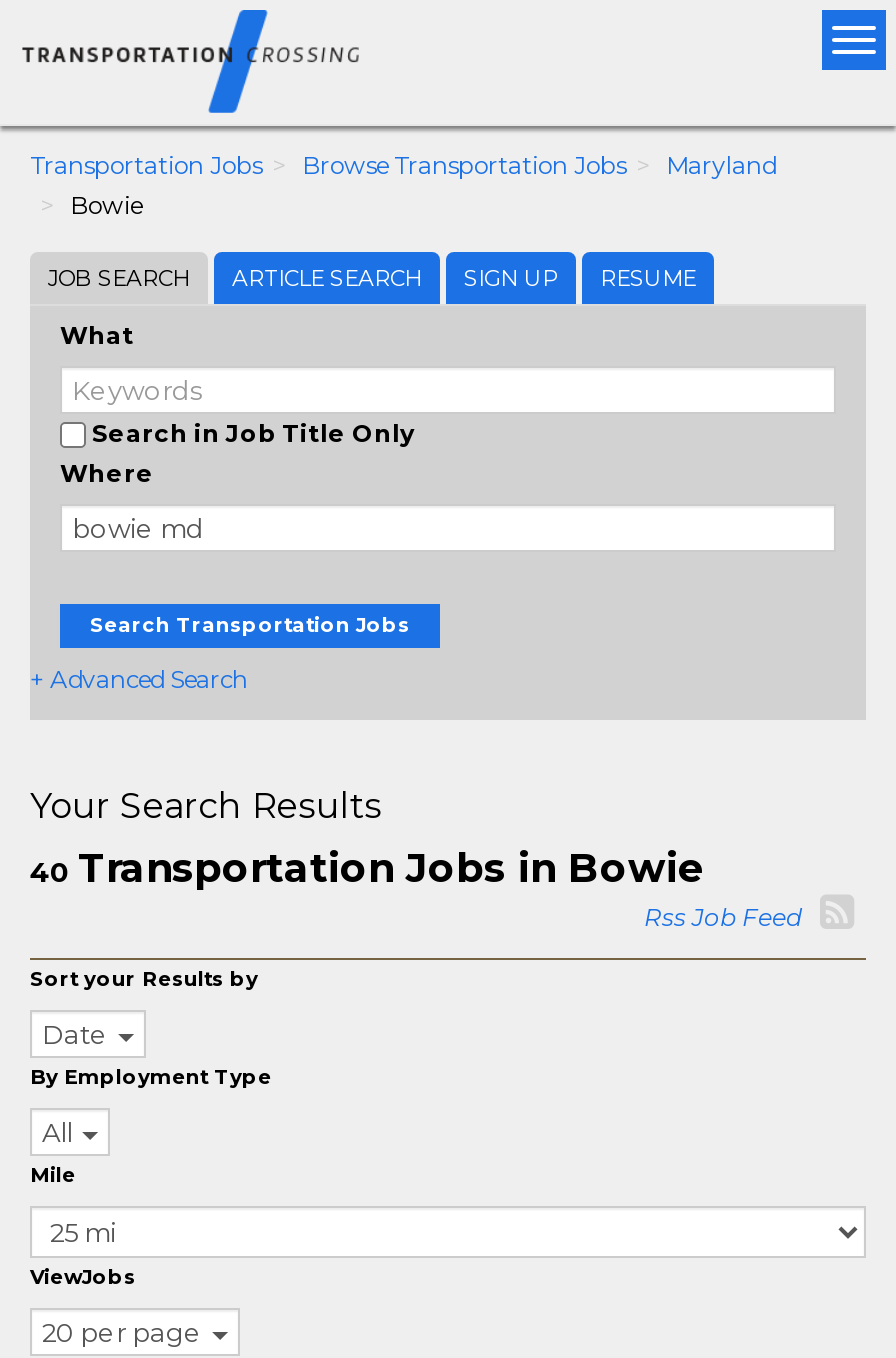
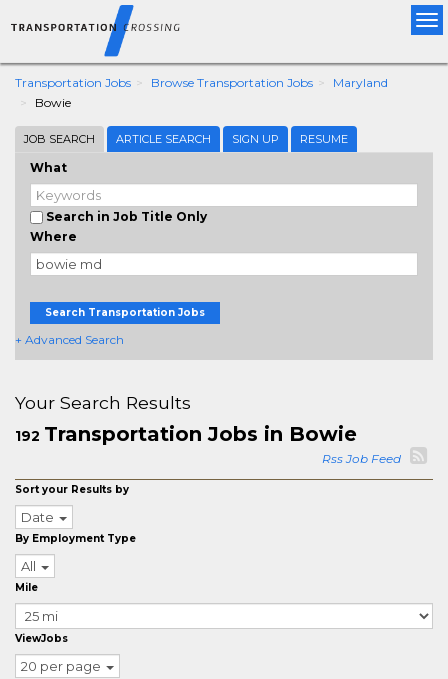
[30,844,704,892] 40 Transportation Jobs in Bowie -> [15,422,357,446] 192 Transportation Jobs in Bowie

